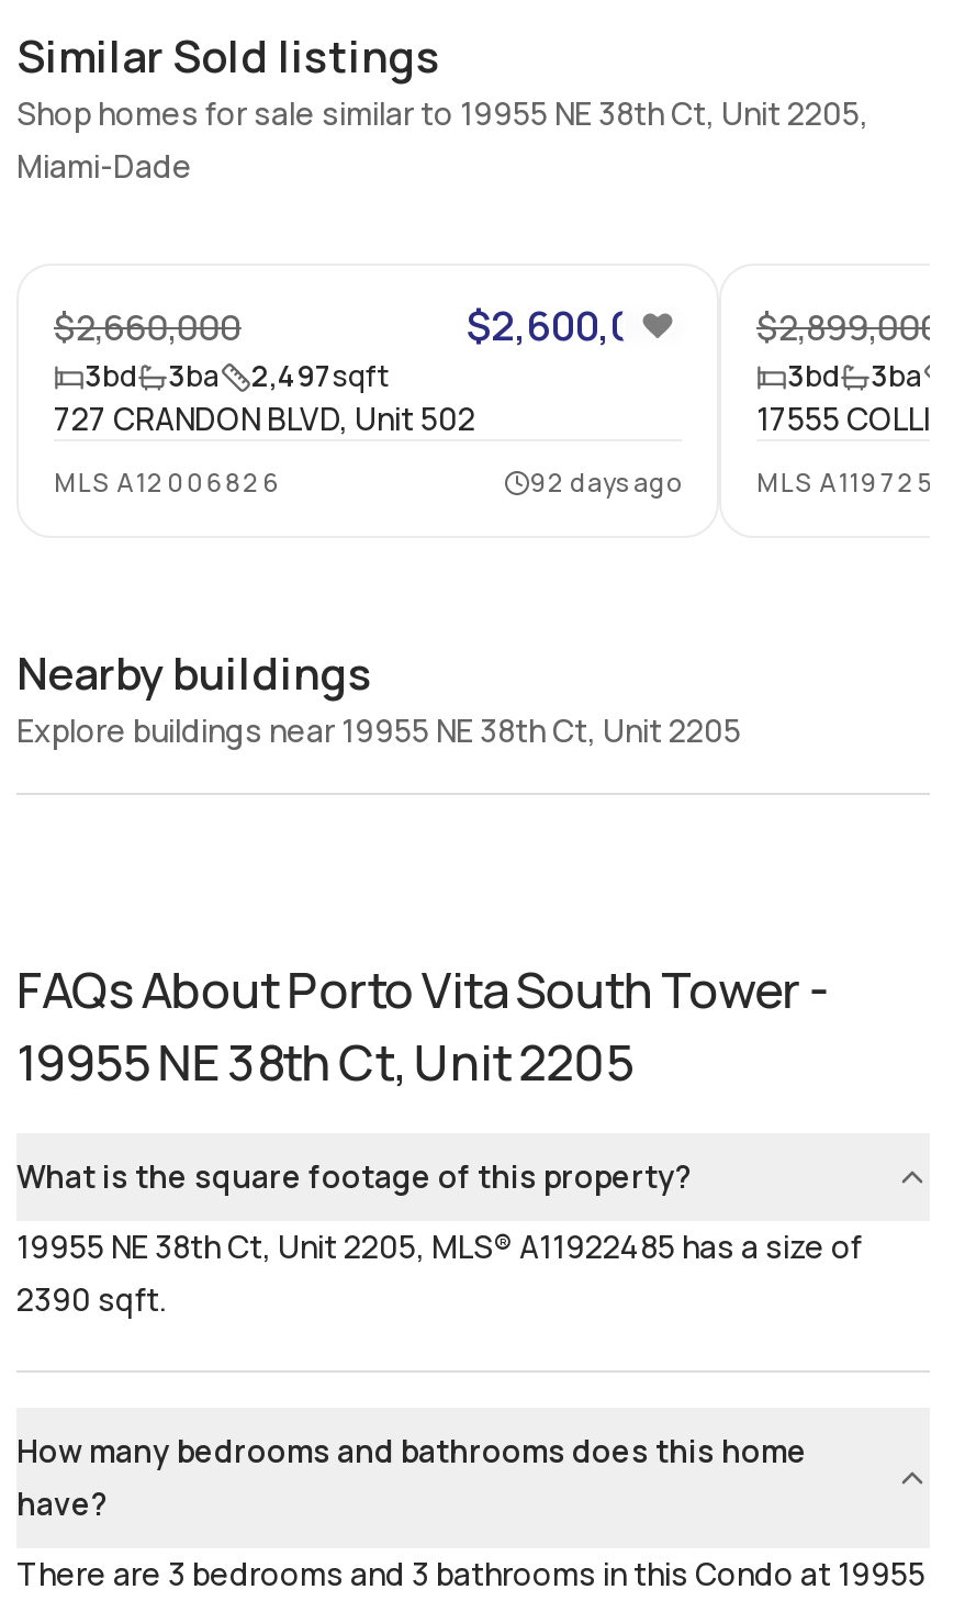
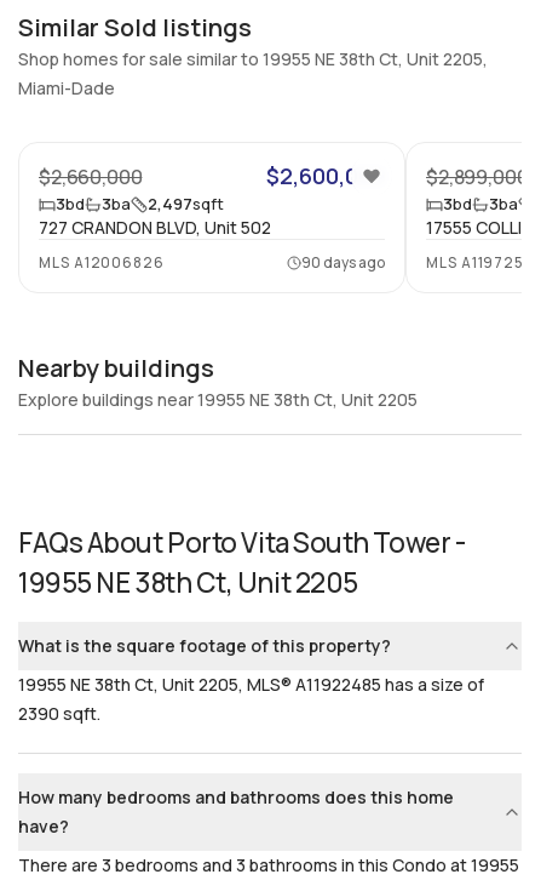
[530,466,682,499] 92 days ago -> [301,253,385,272] 90 days ago

